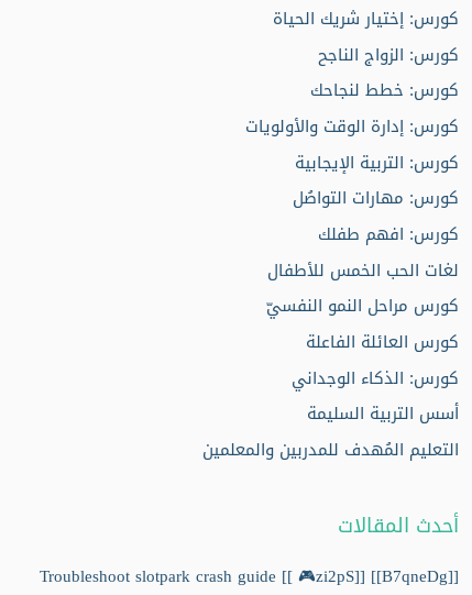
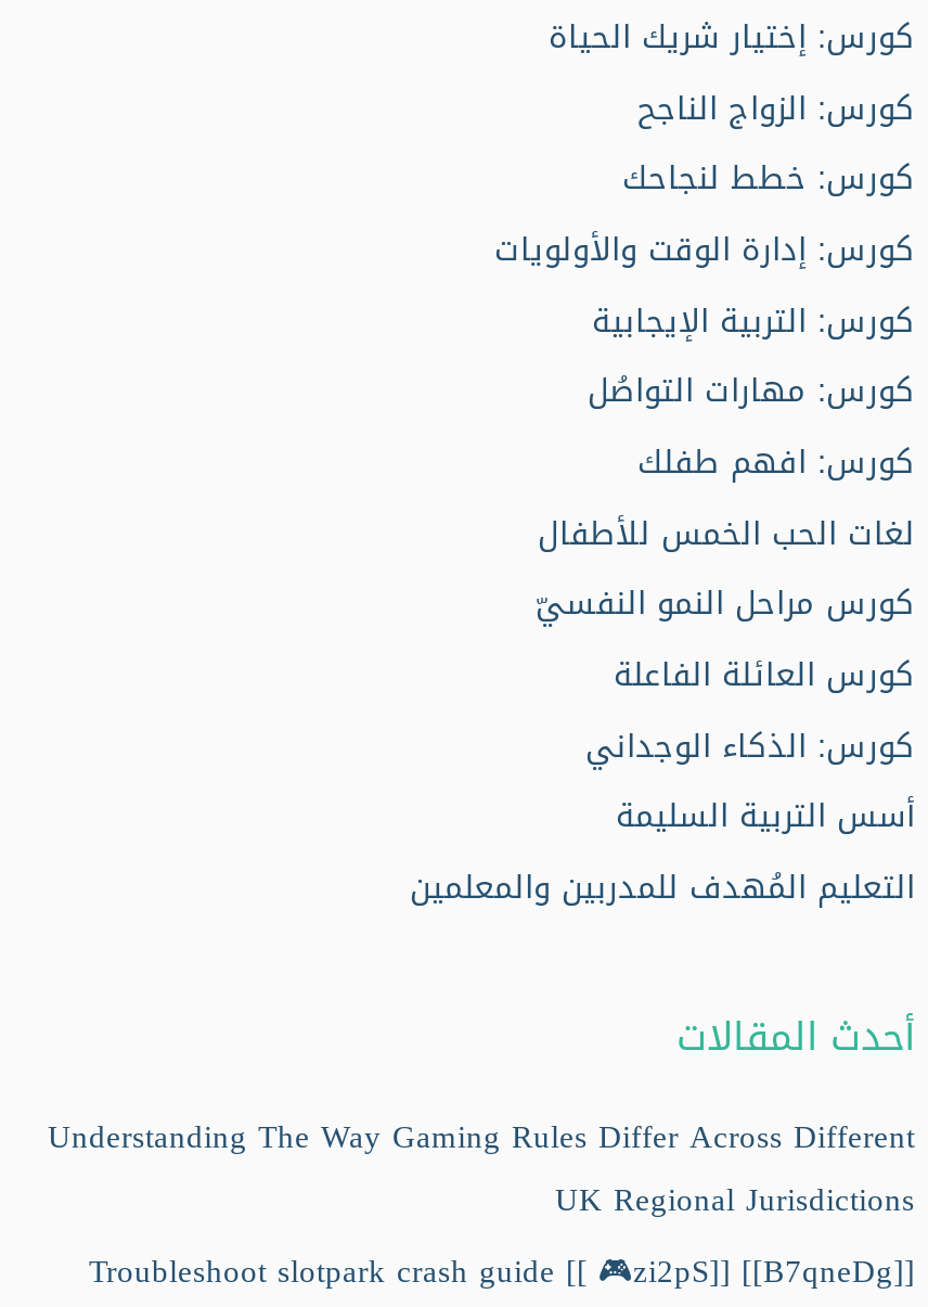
none -> [48,1106,915,1230] Understanding The Way Gaming Rules Differ Across Different | UK Regional Jurisdictions

